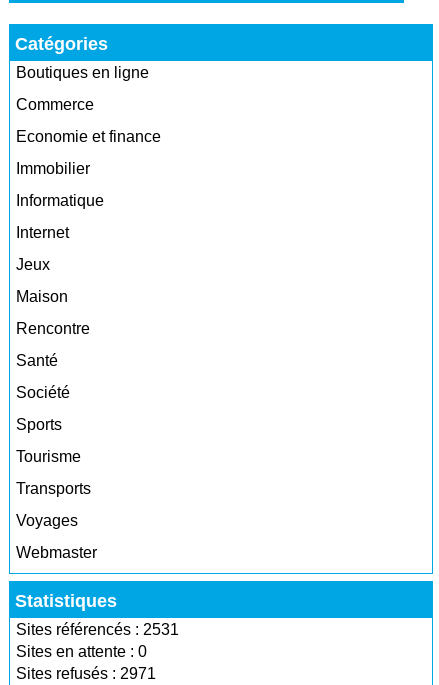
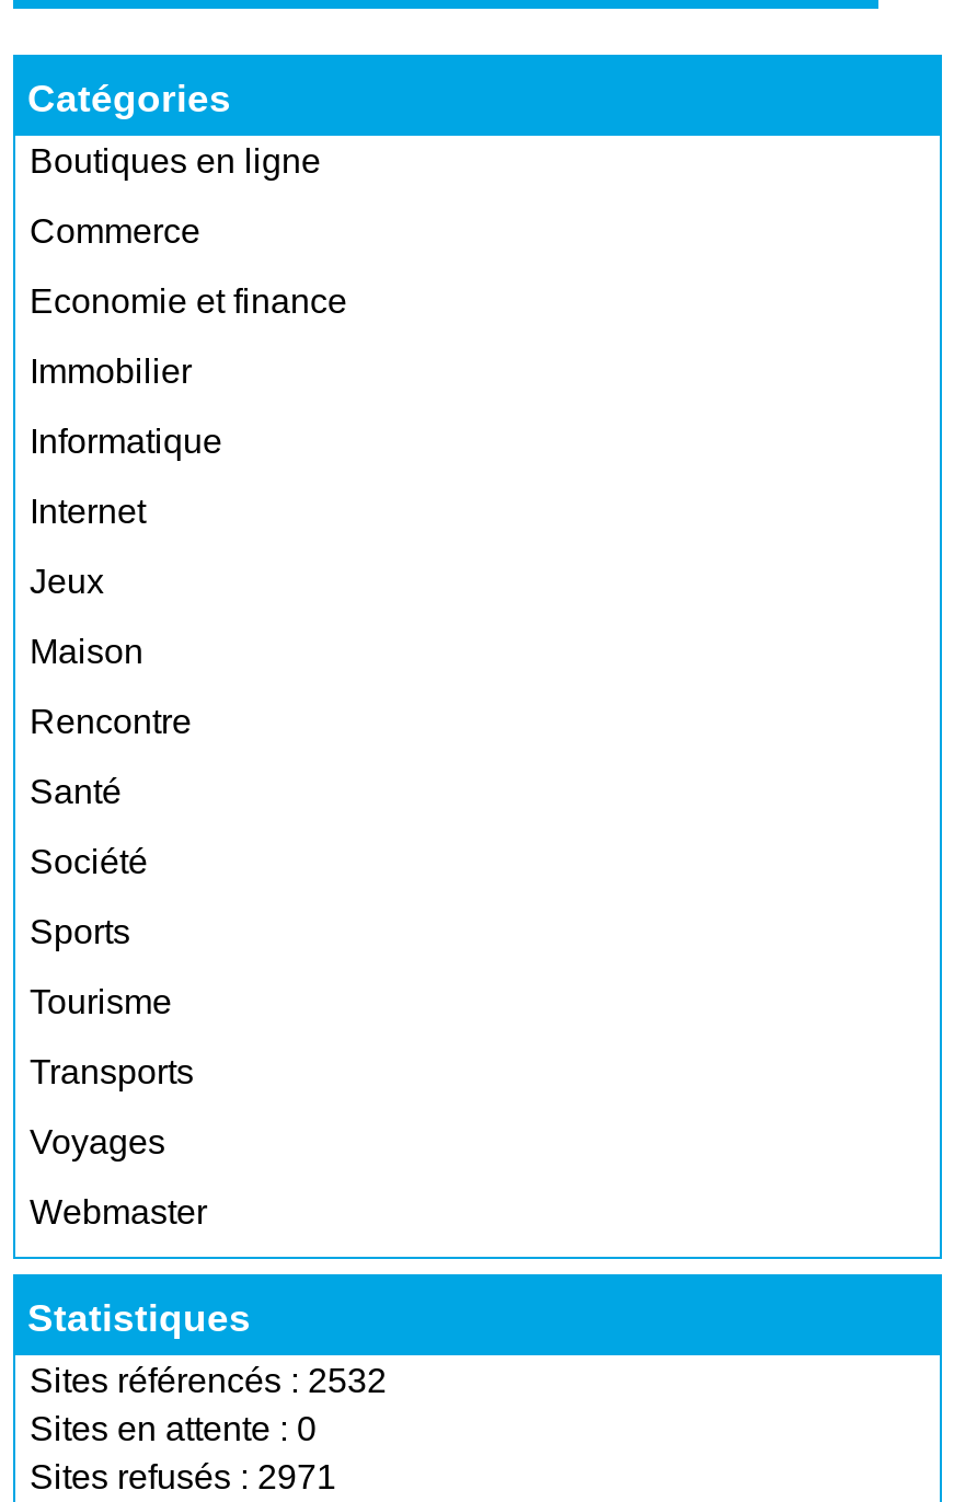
[16,621,179,638] Sites référencés : 2531 -> [29,1362,386,1399] Sites référencés : 2532

